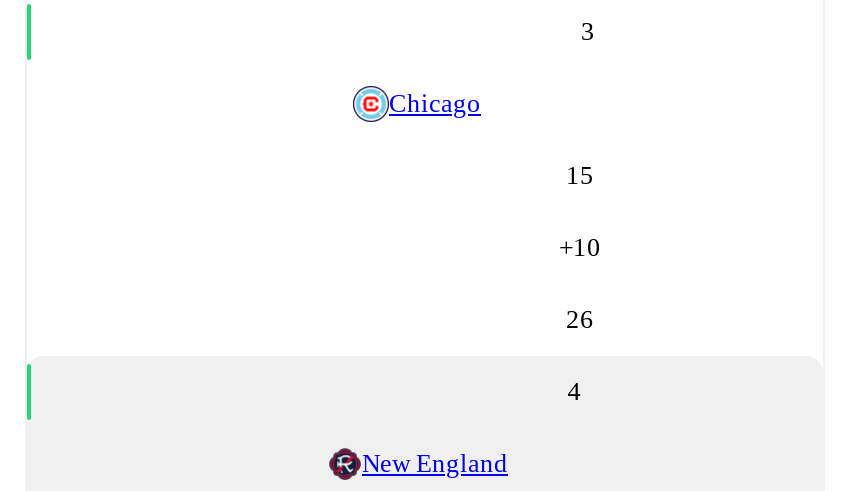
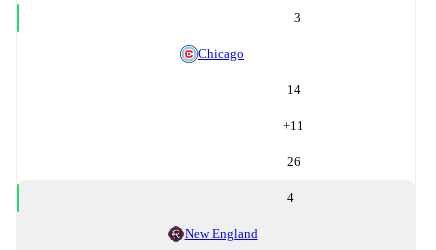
[566,161,594,191] 15 -> [286,82,300,97] 14
[559,233,601,263] +10 -> [283,118,304,133] +11

